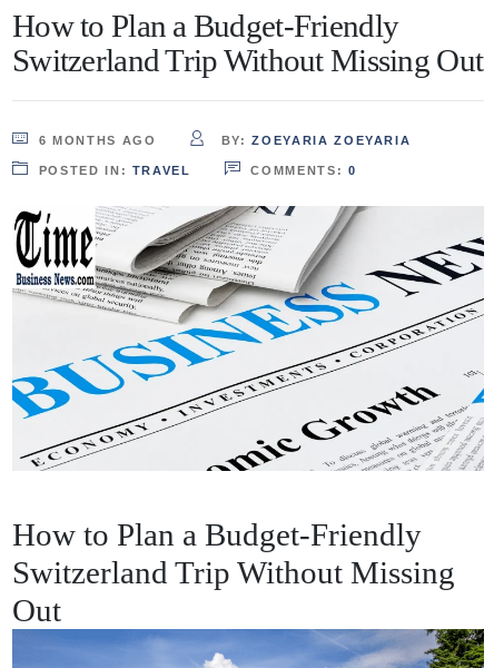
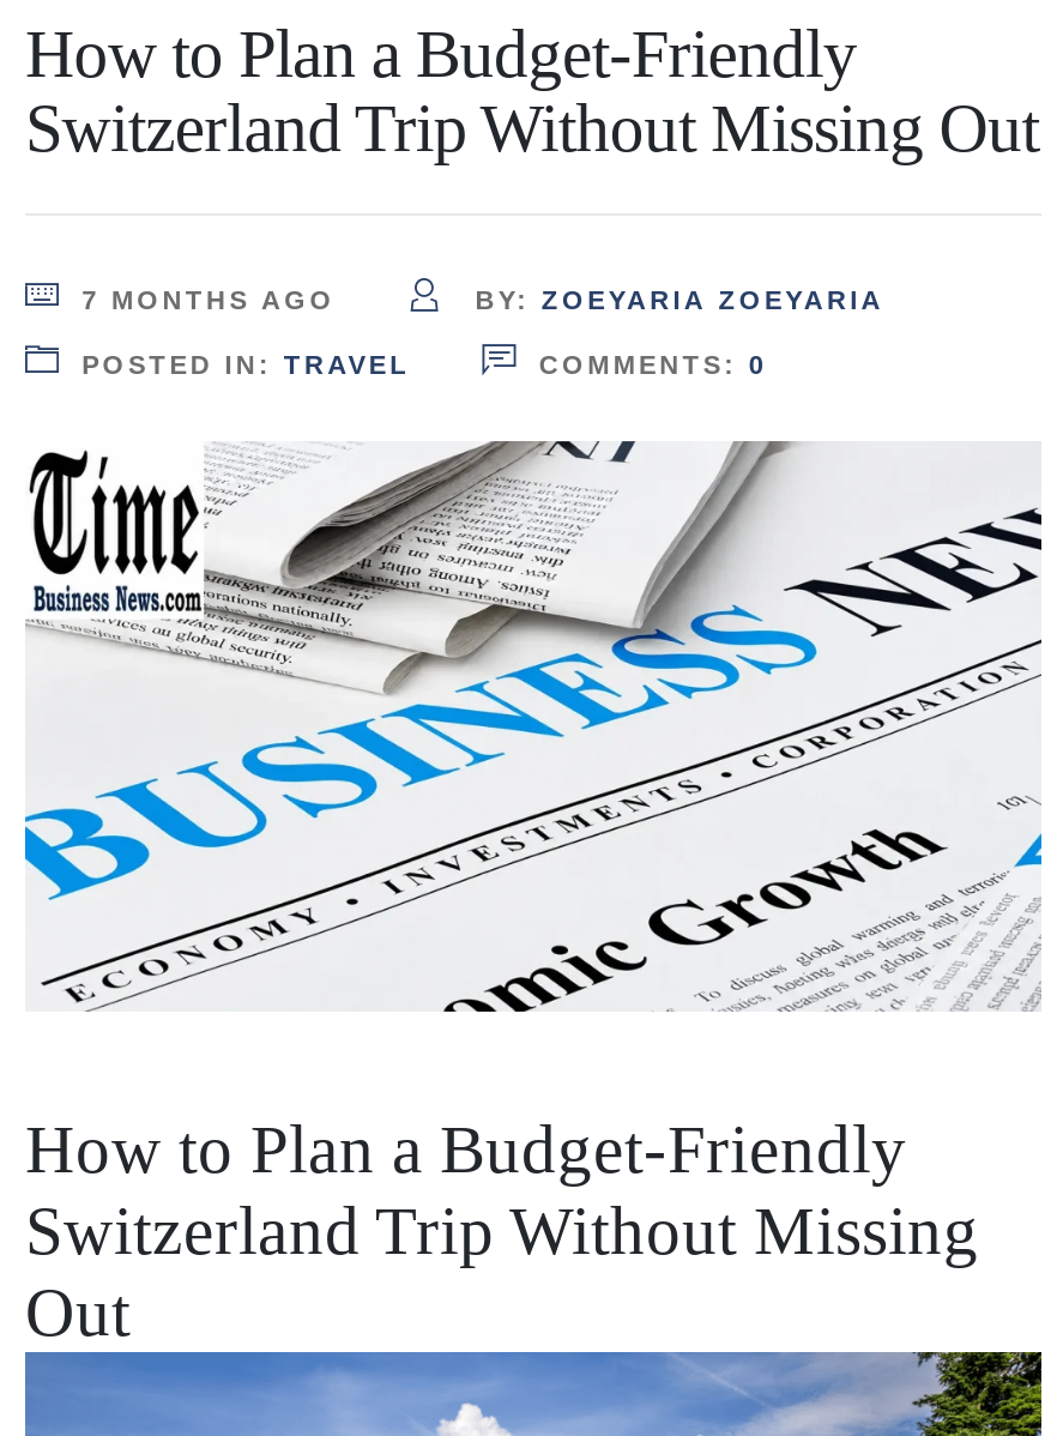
[39,133,156,147] 6 MONTHS AGO -> [82,285,336,313] 7 MONTHS AGO

